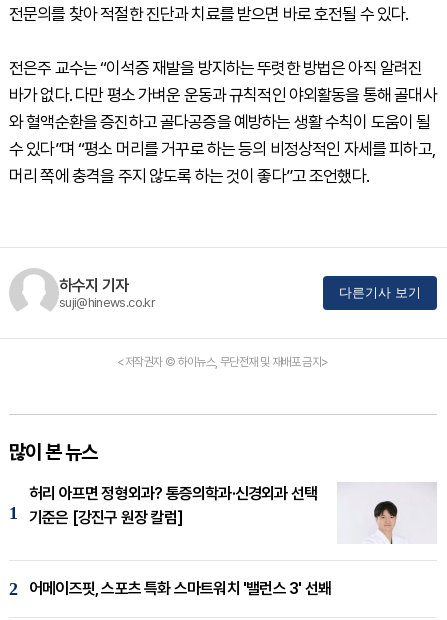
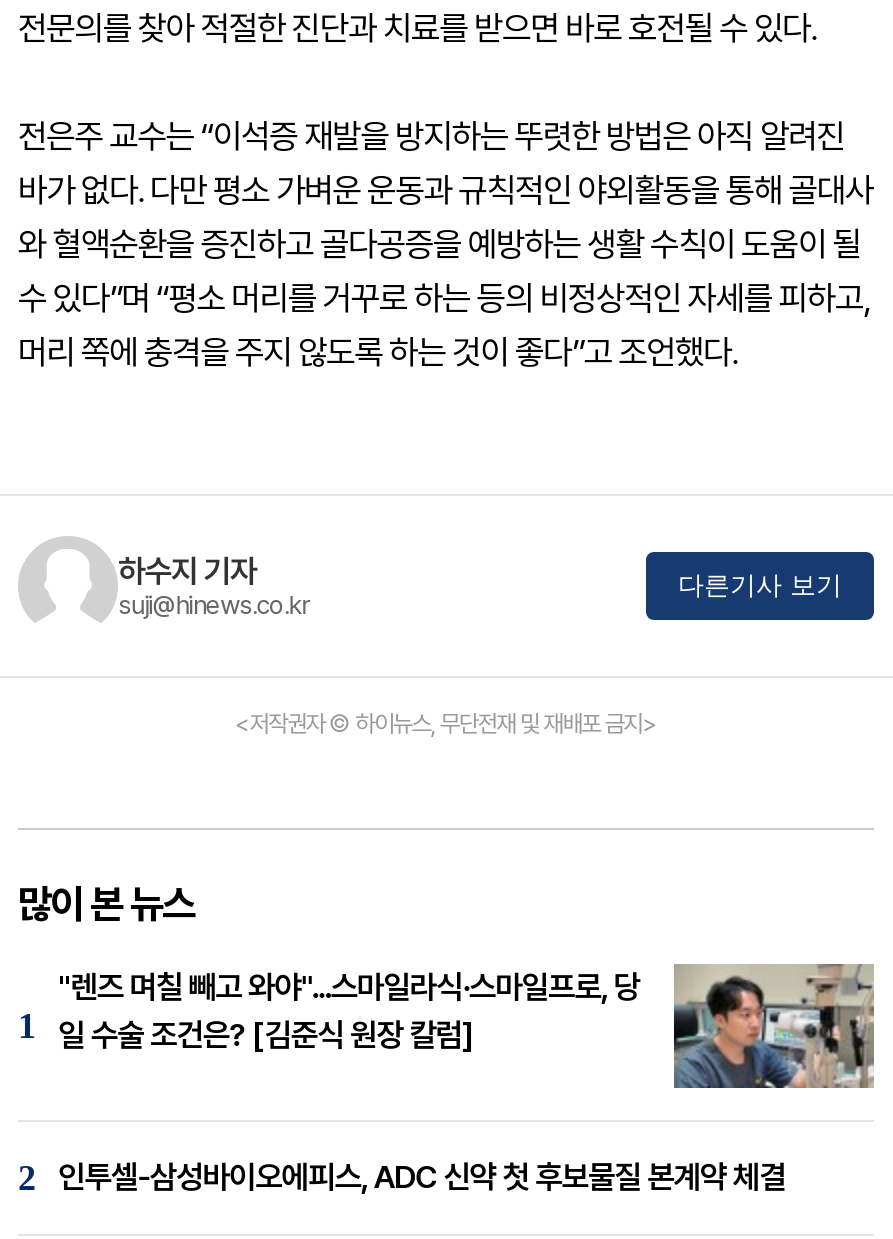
[29,482,437,544] [image] | 허리 아프면 정형외과? 통증의학과·신경외과 선택 | 기준은 [강진구 원장 칼럼] -> [58,962,876,1090] [image] | "렌즈 며칠 빼고 와야"...스마일라식·스마일프로, 당 | 일 수술 조건은? [김준식 원장 칼럼]
[29,579,331,598] 어메이즈핏, 스포츠 특화 스마트워치 '밸런스 3' 선봬 -> [58,1158,786,1196] 인투셀-삼성바이오에피스, ADC 신약 첫 후보물질 본계약 체결

